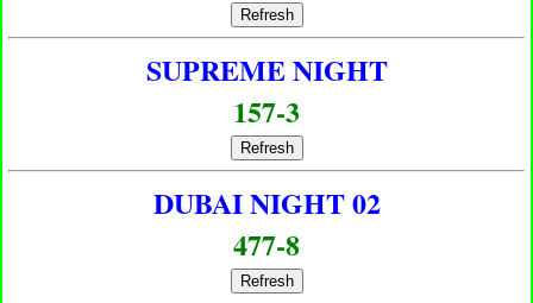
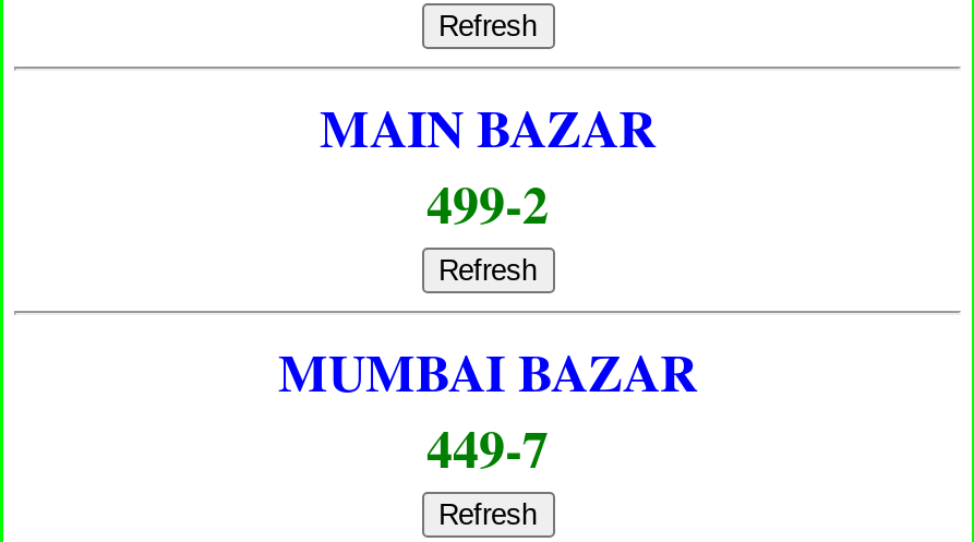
[146,49,387,132] SUPREME NIGHT | 157-3 -> [320,88,656,241] MAIN BAZAR | 499-2
[153,182,380,265] DUBAI NIGHT 02 | 477-8 -> [278,332,697,485] MUMBAI BAZAR | 449-7

